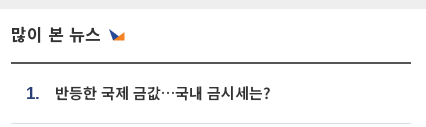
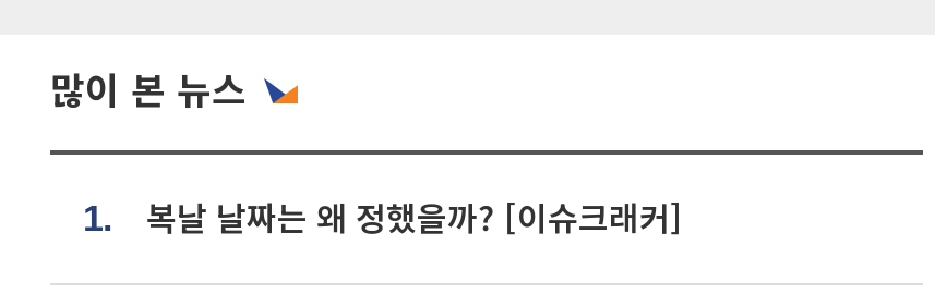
[55,82,271,103] 반등한 국제 금값…국내 금시세는? -> [146,194,683,240] 복날 날짜는 왜 정했을까? [이슈크래커]

